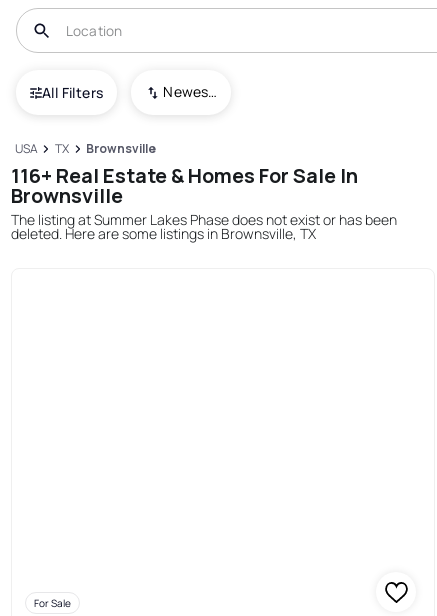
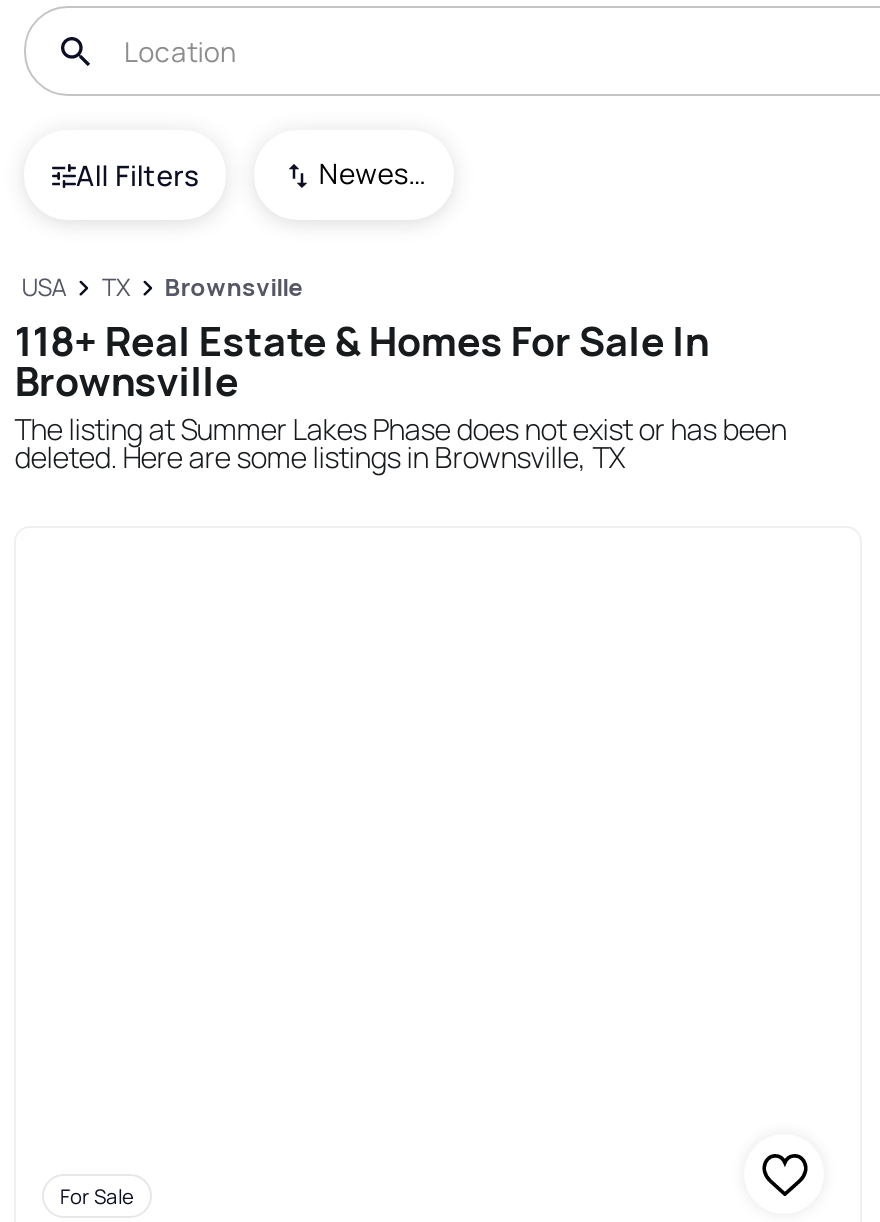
[11,162,358,189] 116+ Real Estate & Homes For Sale In -> [14,314,708,368] 118+ Real Estate & Homes For Sale In

